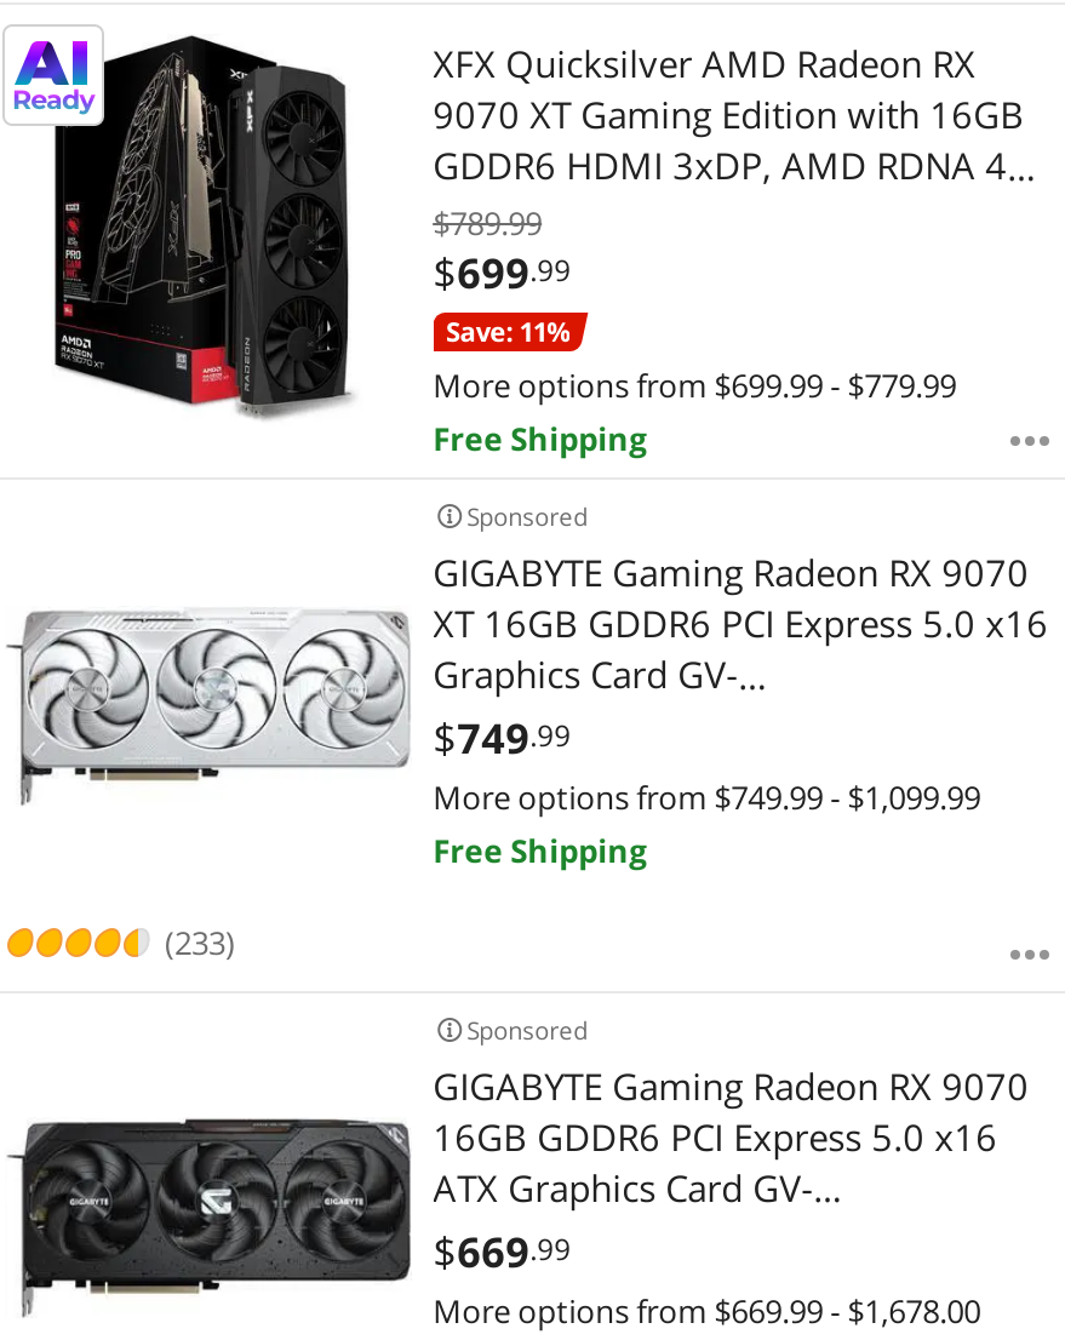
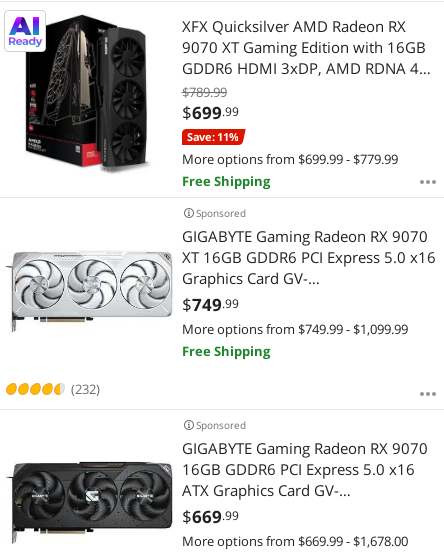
[165,921,235,964] (233) -> [71,380,100,398] (232)

